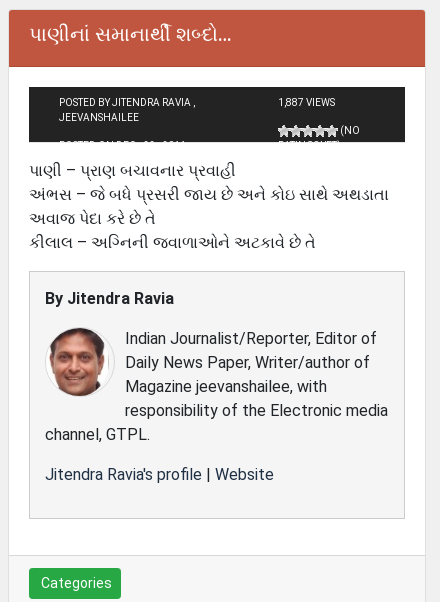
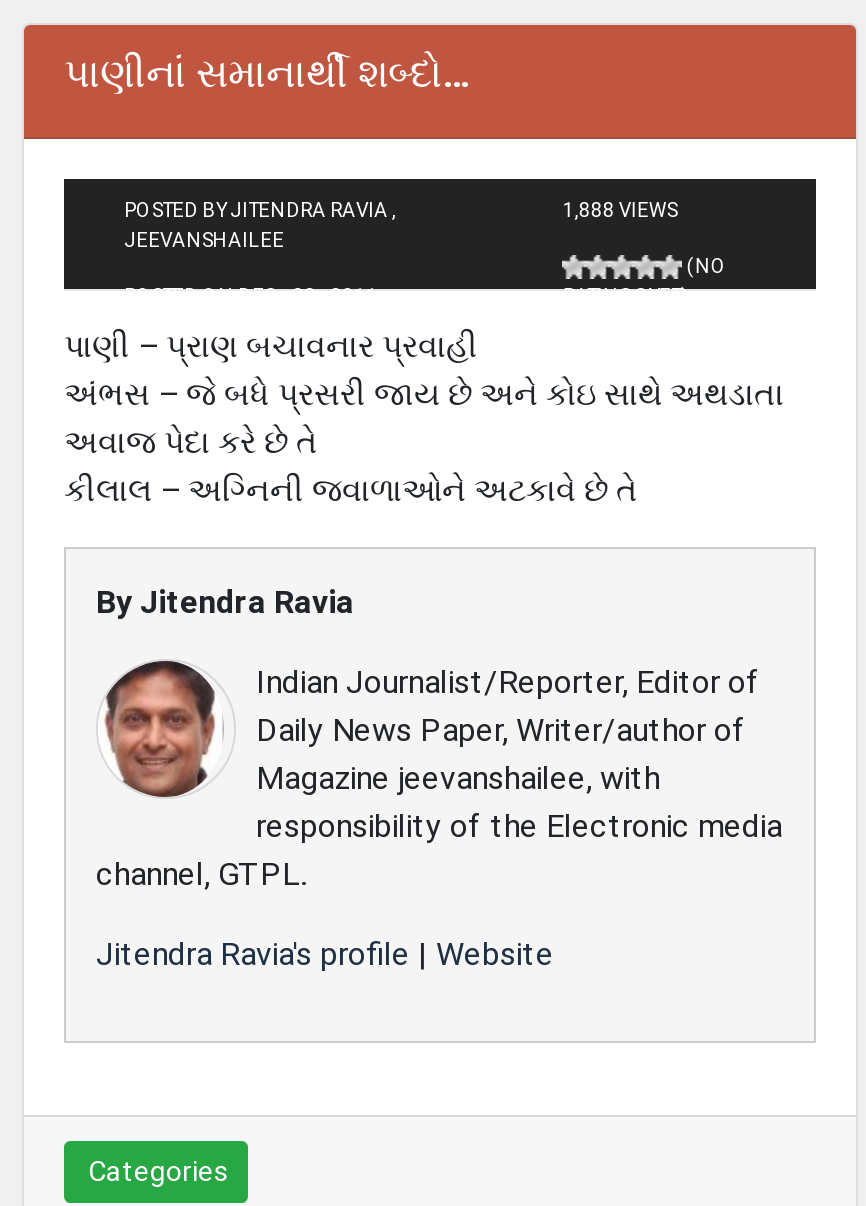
[278,97,335,108] 1,887 VIEWS -> [563,199,677,221] 1,888 VIEWS

